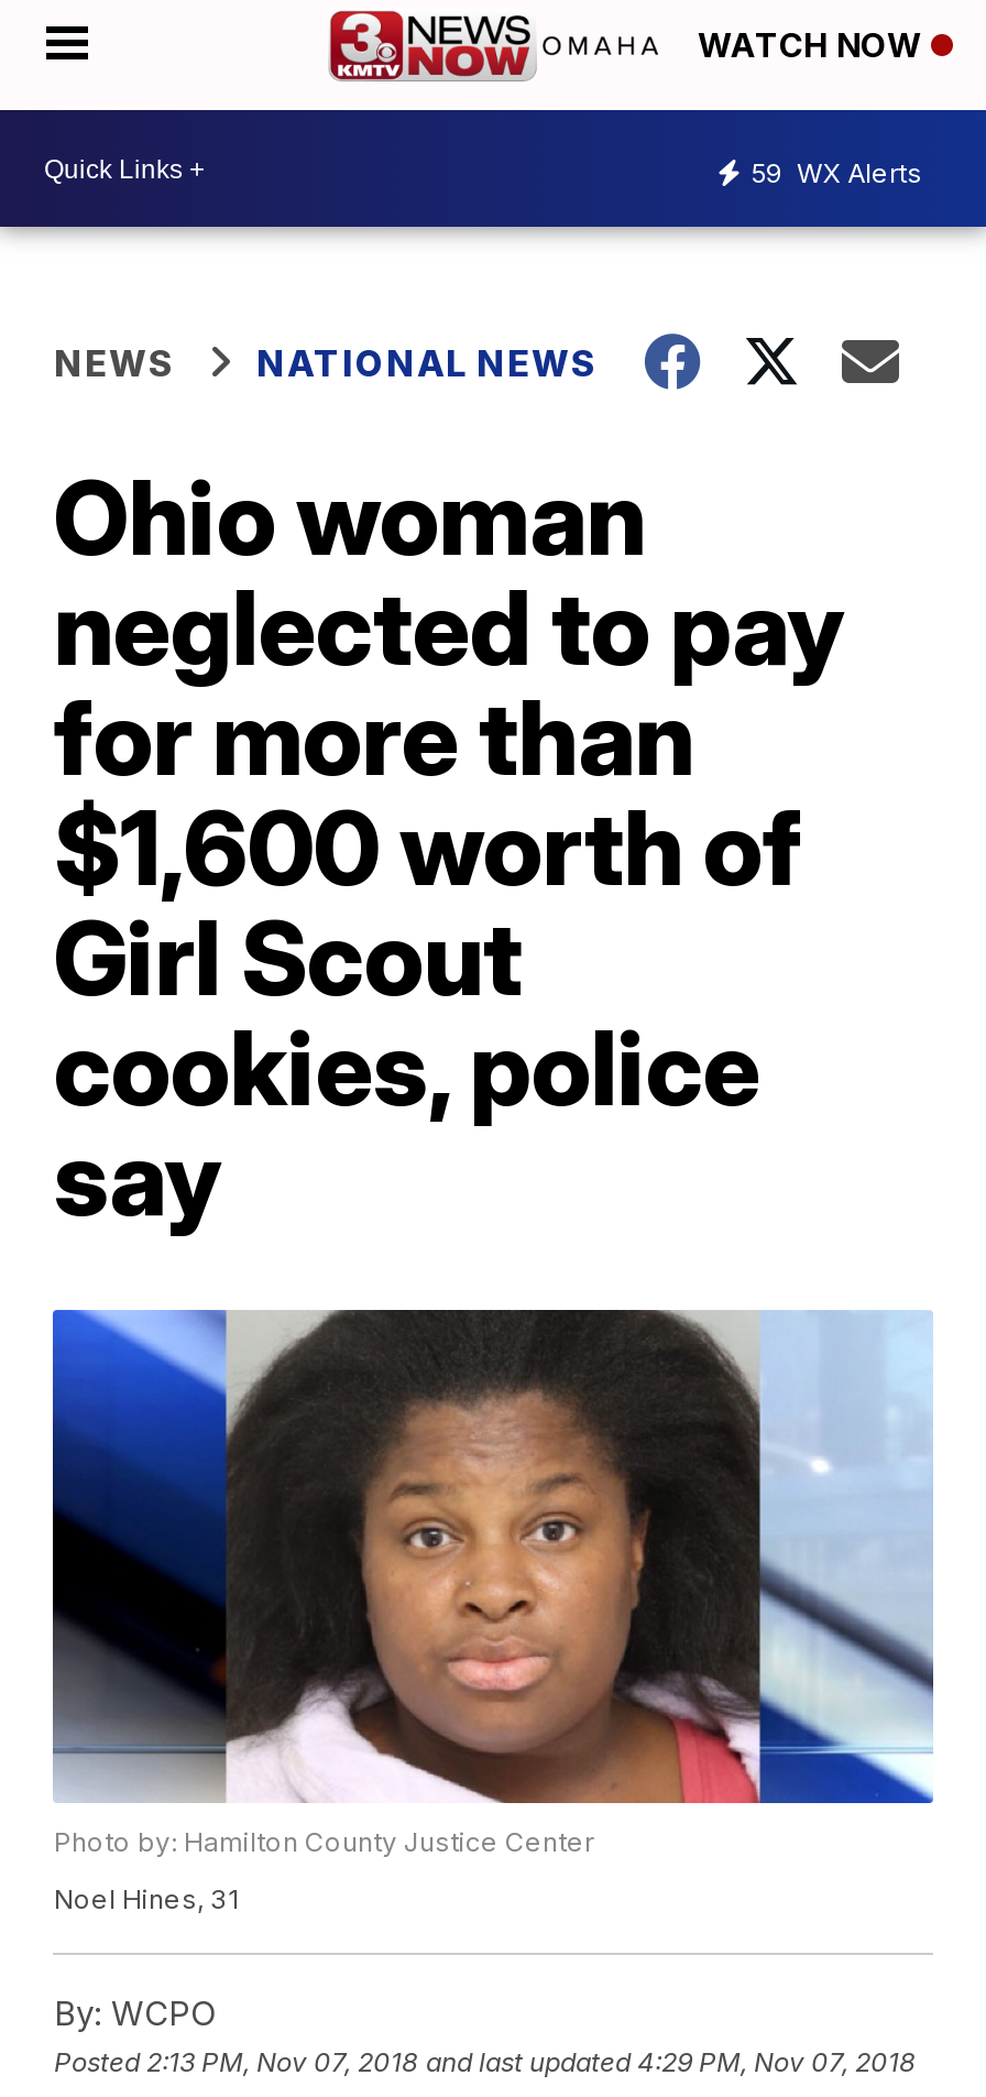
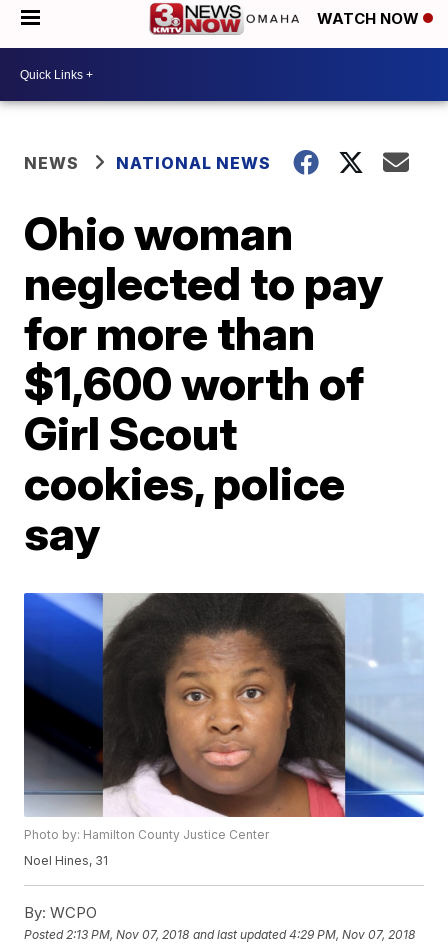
[751,155,922,188] 59 WX Alerts -> none

